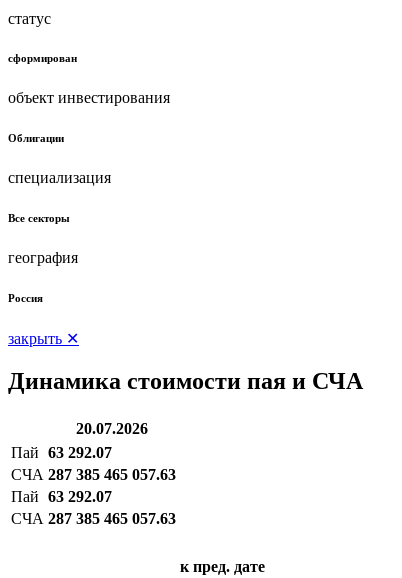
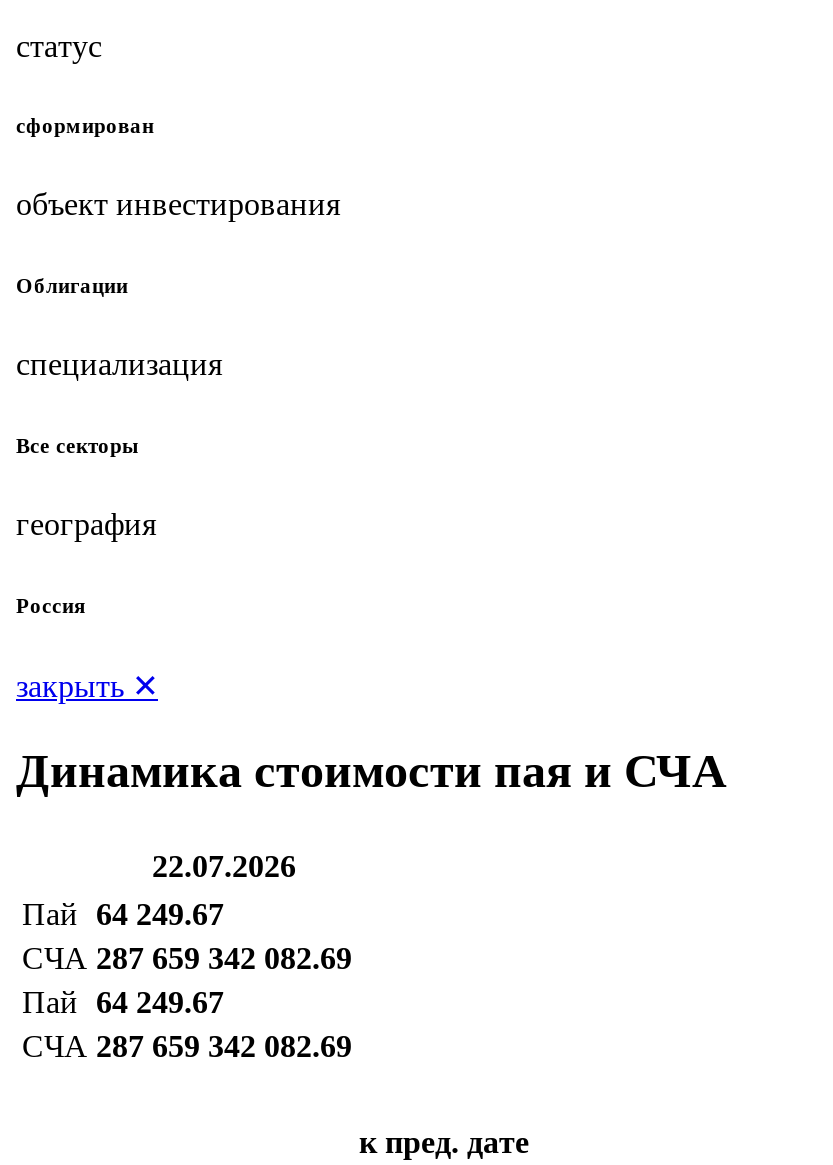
[76,420,148,437] 20.07.2026 -> [152,849,296,883] 22.07.2026
[11,444,112,461] Пай 63 292.07 -> [22,897,224,931] Пай 64 249.67
[11,466,176,483] СЧА 287 385 465 057.63 -> [22,941,352,975] СЧА 287 659 342 082.69
[11,488,112,505] Пай 63 292.07 -> [22,985,224,1019] Пай 64 249.67
[11,510,176,527] СЧА 287 385 465 057.63 -> [22,1029,352,1063] СЧА 287 659 342 082.69

